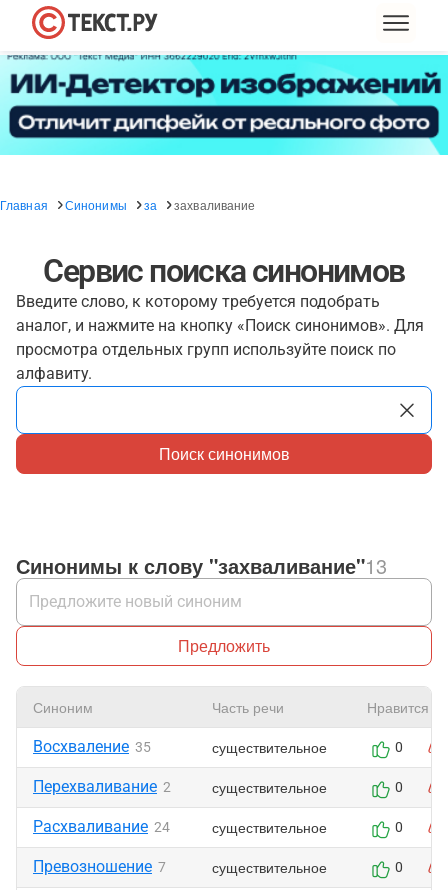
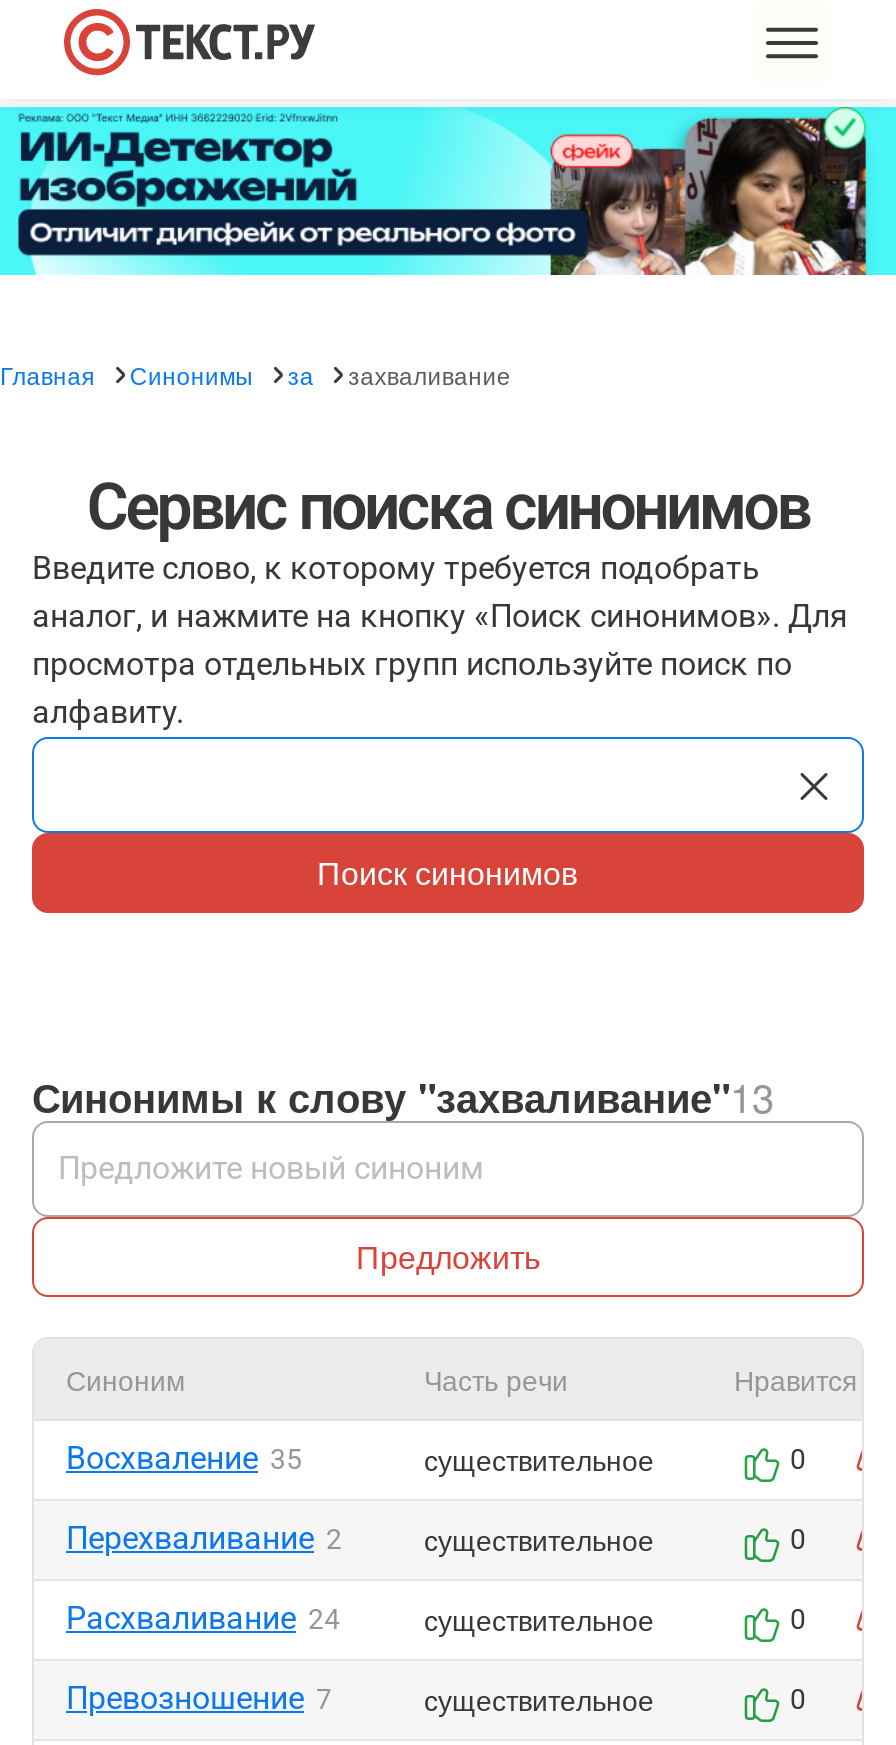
[3,54,442,156] [image] -> [6,107,878,277] [image]

